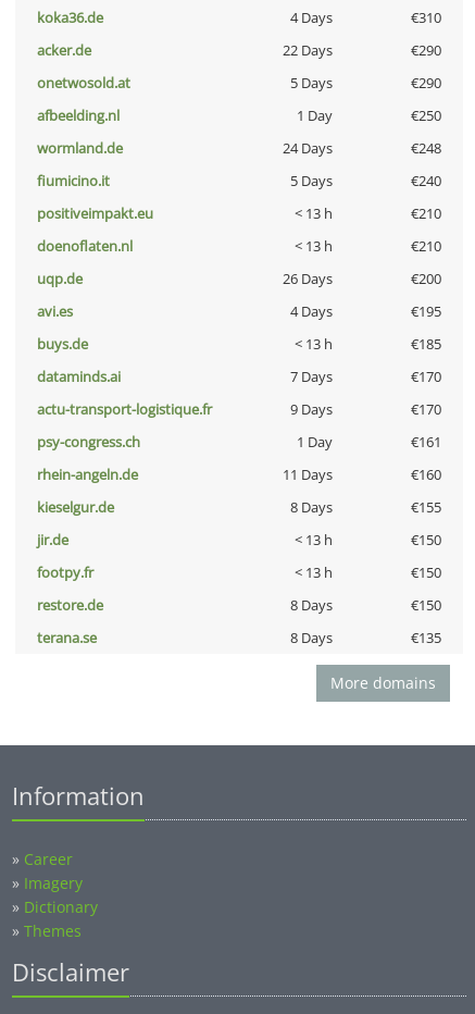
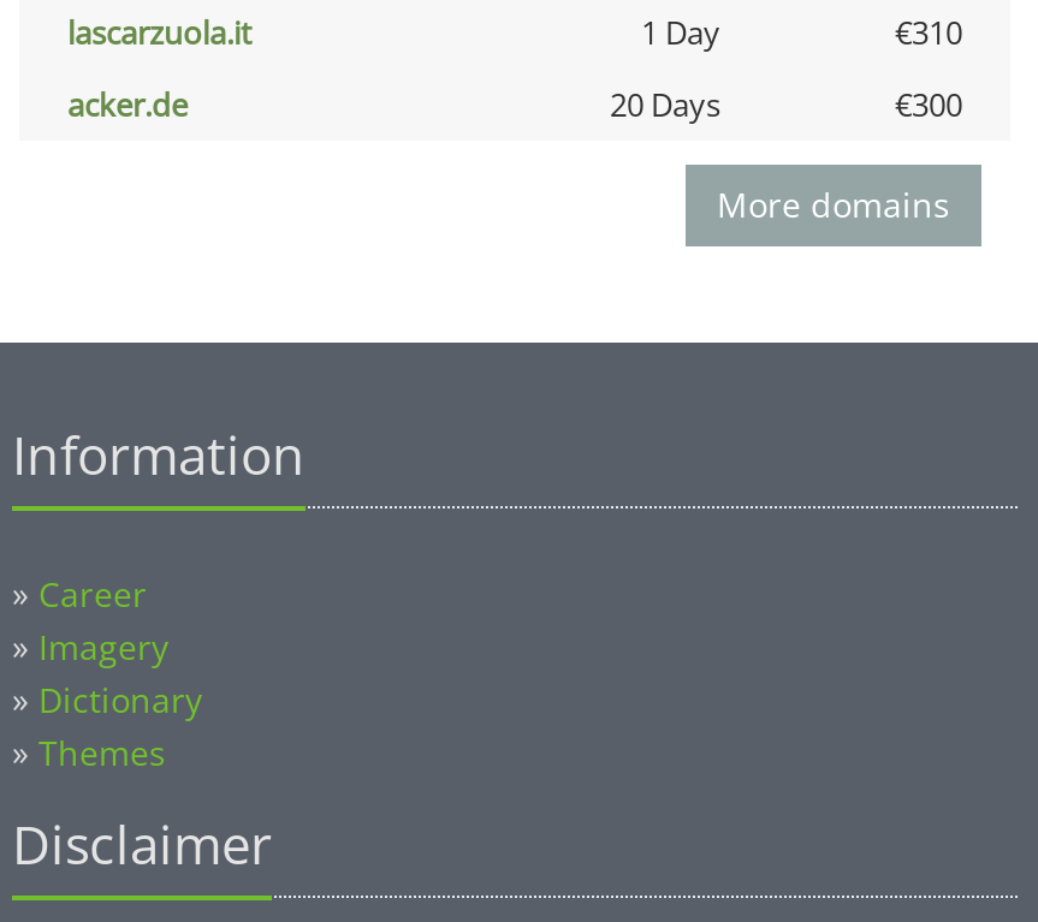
[37,8,332,27] koka36.de | 4 Days -> [67,11,720,54] lascarzuola.it | 1 Day
[37,40,441,647] 22 Days | €290 | onetwosold.at | 5 Days | €290 | afbeelding.nl | 1 Day | €250 | wormland.de | 24 Days | €248 | fiumicino.it | 5 Days | €240 | positiveimpakt.eu | < 13 h | €210 | doenoflaten.nl | < 13 h | €210 | uqp.de | 26 Days | €200 | avi.es | 4 Days | €195 | buys.de | < 13 h | €185 | dataminds.ai | 7 Days | €170 | actu-transport-logistique.fr | 9 Days | €170 | psy-congress.ch | 1 Day | €161 | rhein-angeln.de | 11 Days | €160 | kieselgur.de | 8 Days | €155 | jir.de | < 13 h | €150 | footpy.fr | < 13 h | €150 | restore.de | 8 Days | €150 | terana.se | 8 Days | €135 -> [610,83,962,126] 20 Days | €300

